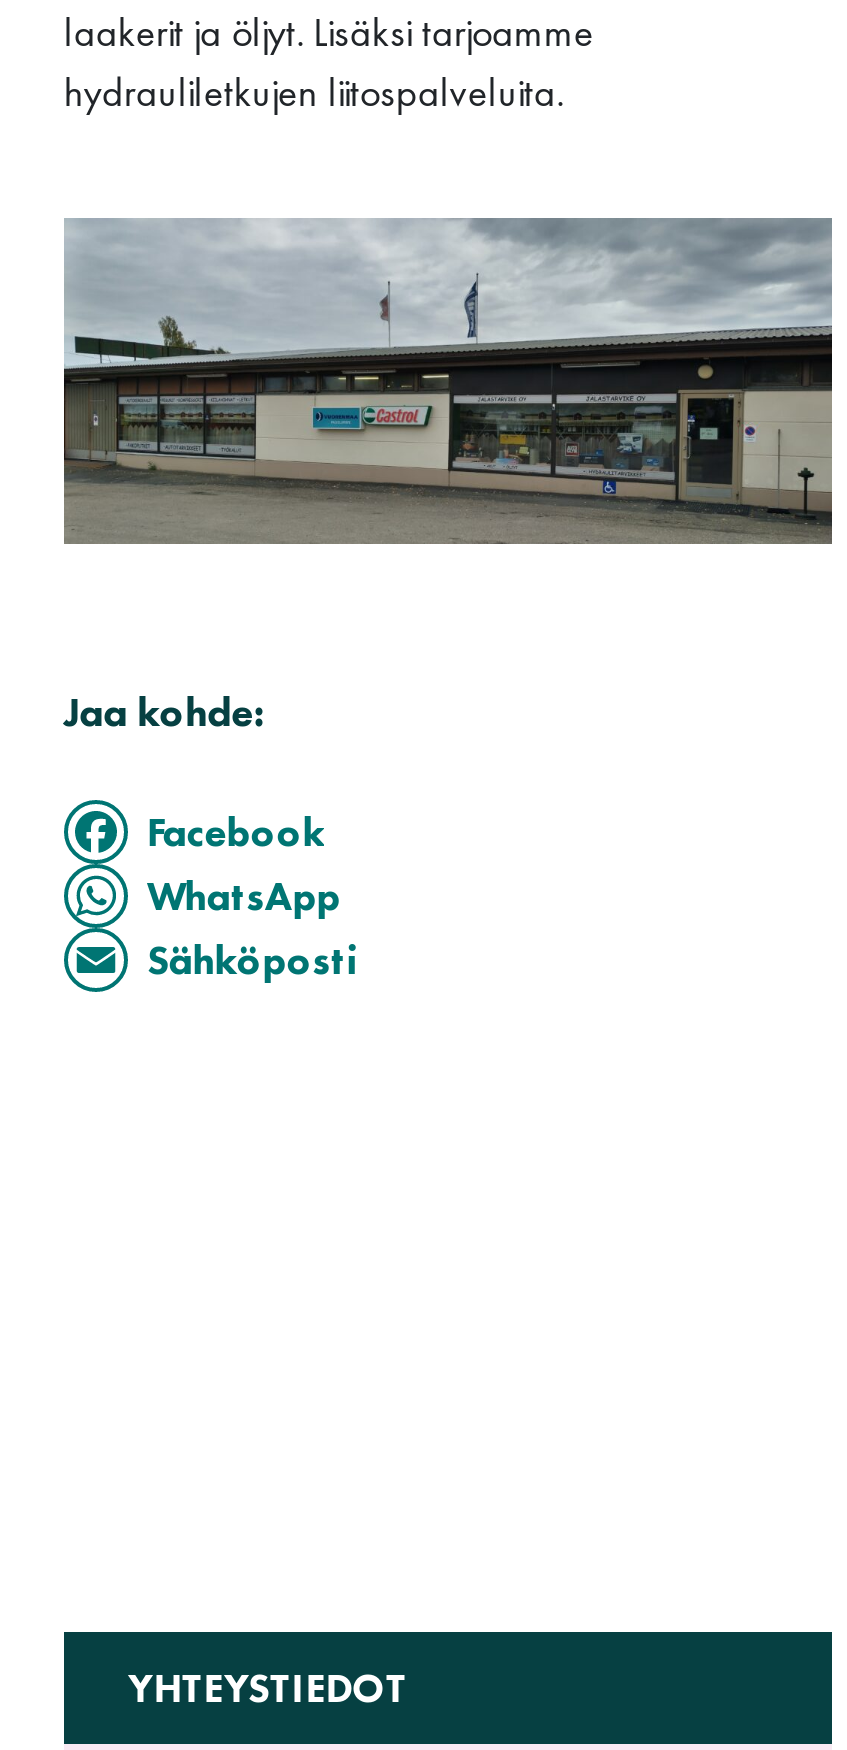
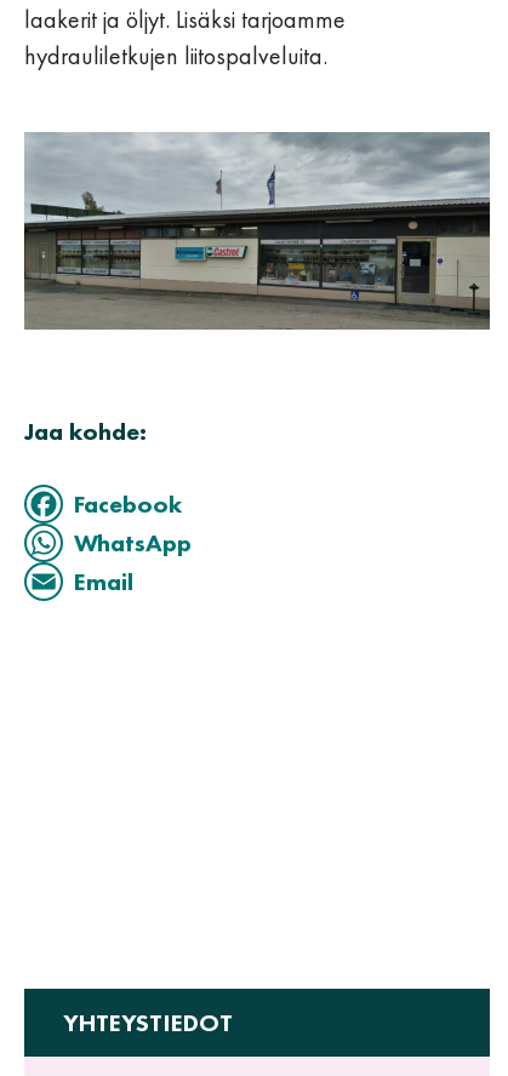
[147,933,357,985] Sähköposti -> [74,566,134,597] Email

